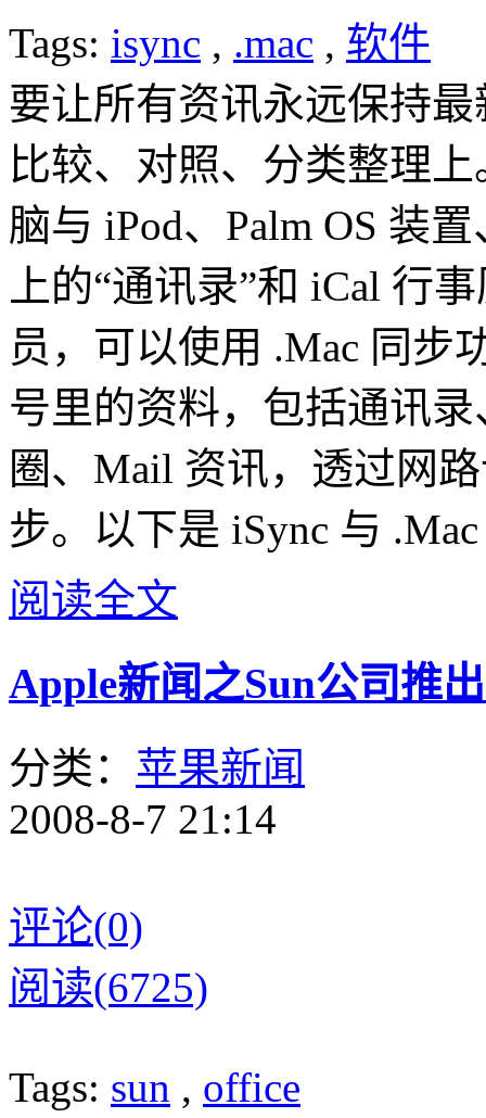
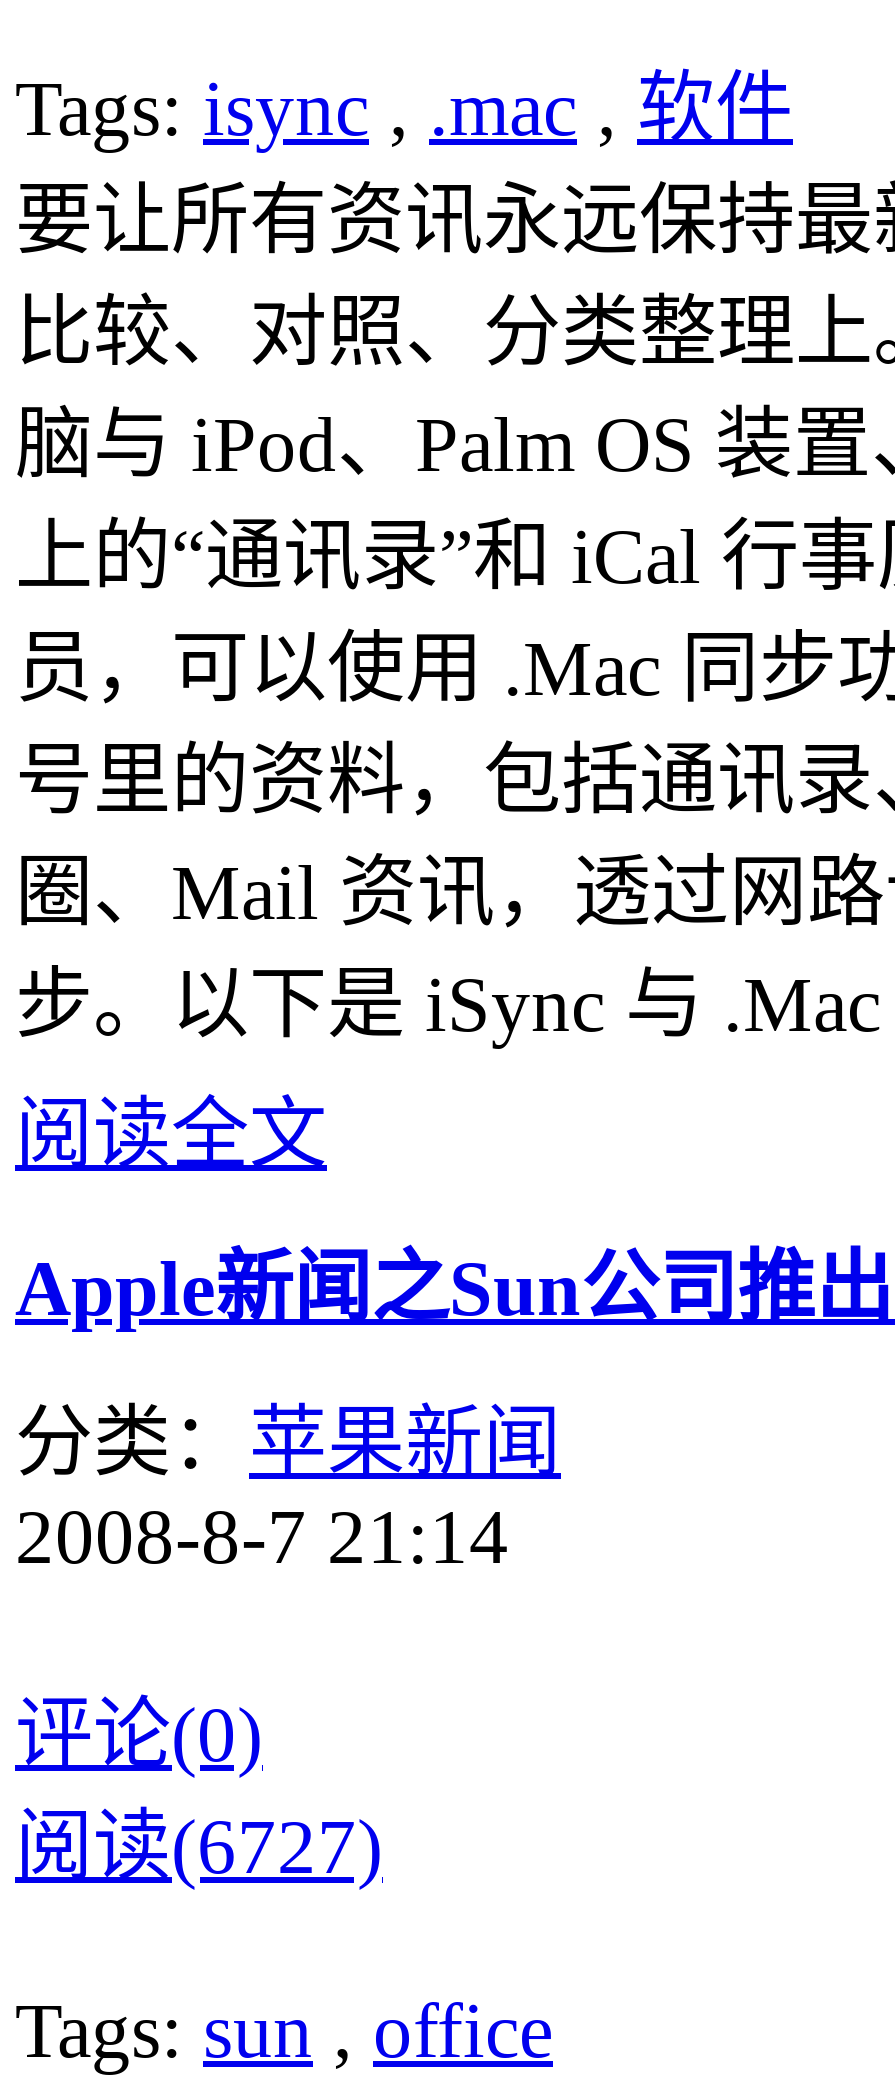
[9,963,208,1010] 阅读(6725) -> [15,1803,383,1889] 阅读(6727)

